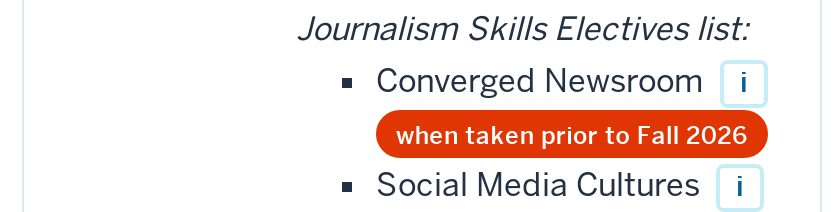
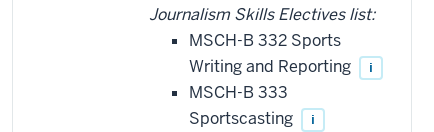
[376,59,712,101] Converged Newsroom -> [189,29,355,76] MSCH-B 332 Sports | Writing and Reporting
[376,119,749,205] when taken prior to Fall 2026 | Social Media Cultures -> [189,81,297,128] MSCH-B 333 | Sportscasting

